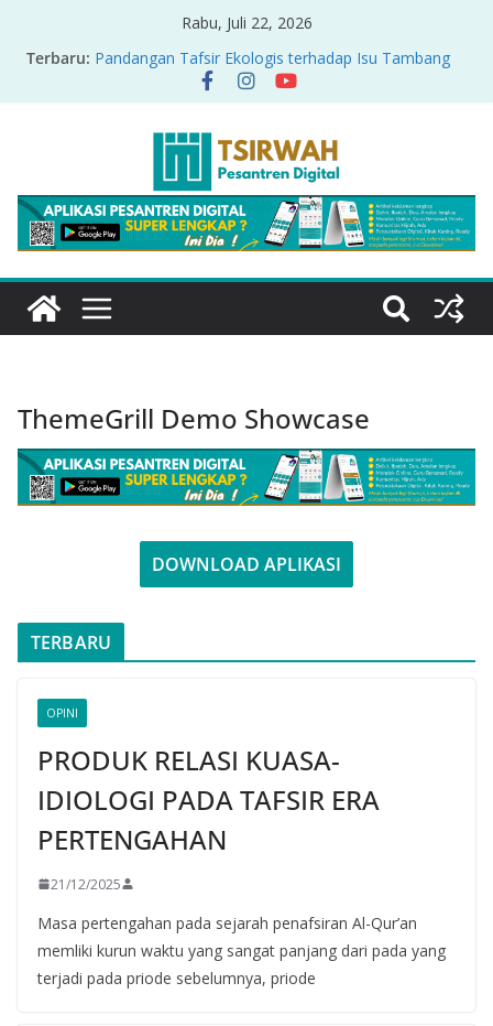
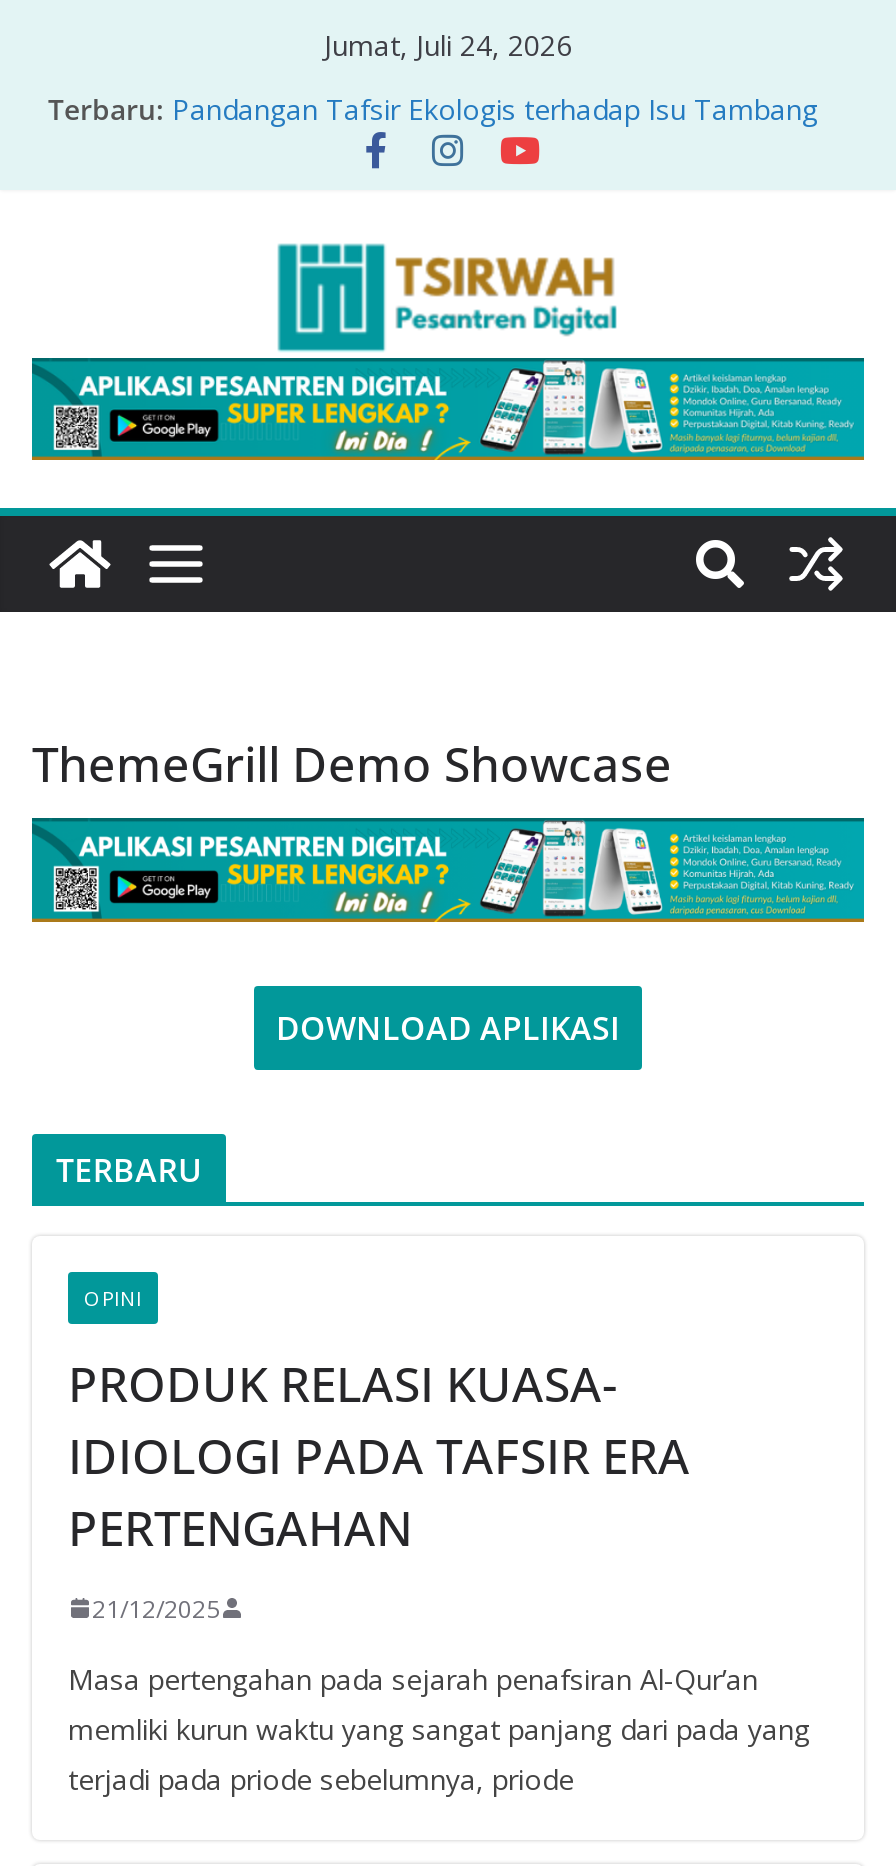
[181,12,312,33] Rabu, Juli 22, 2026 -> [324,26,572,64] Jumat, Juli 24, 2026

